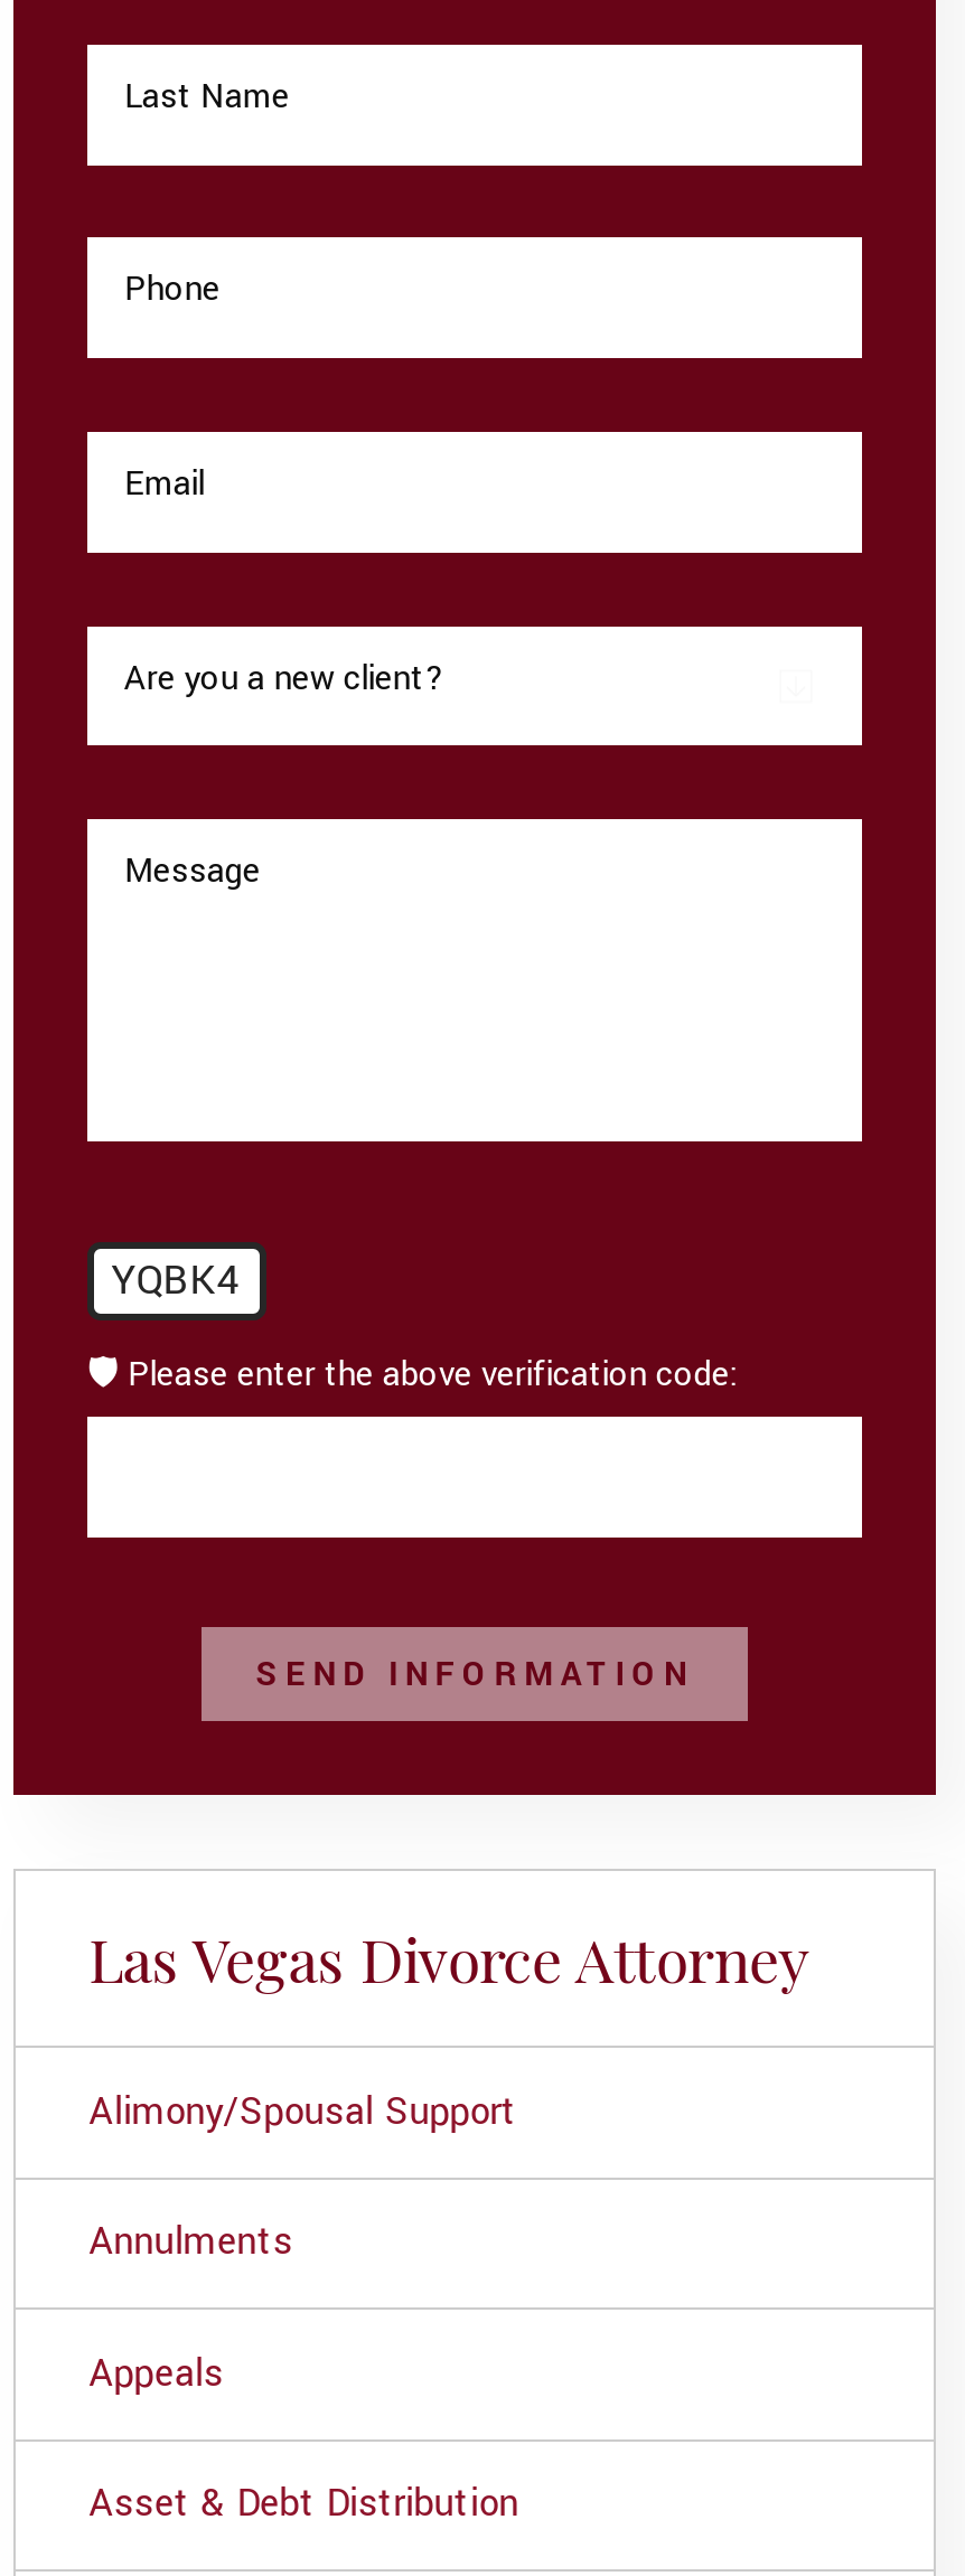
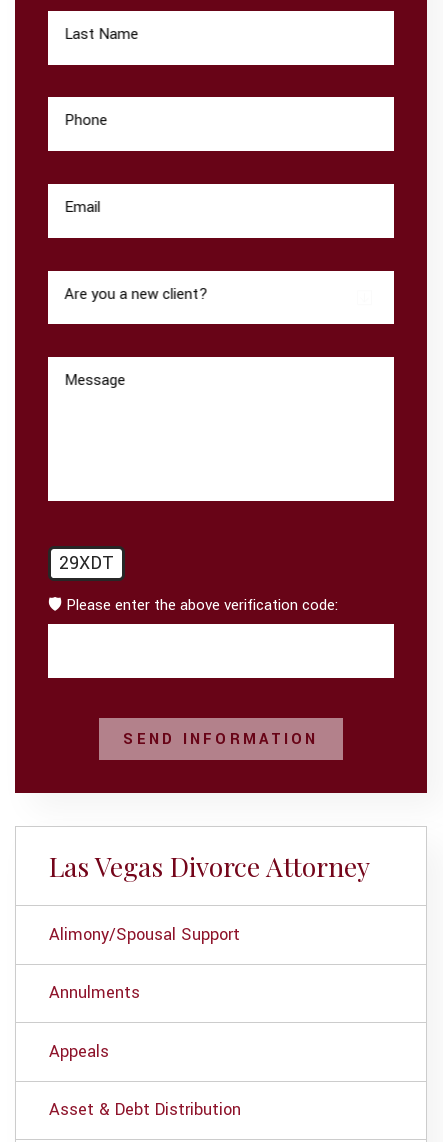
[112,1253,241,1309] YQBK4 -> [59,551,114,576] 29XDT

